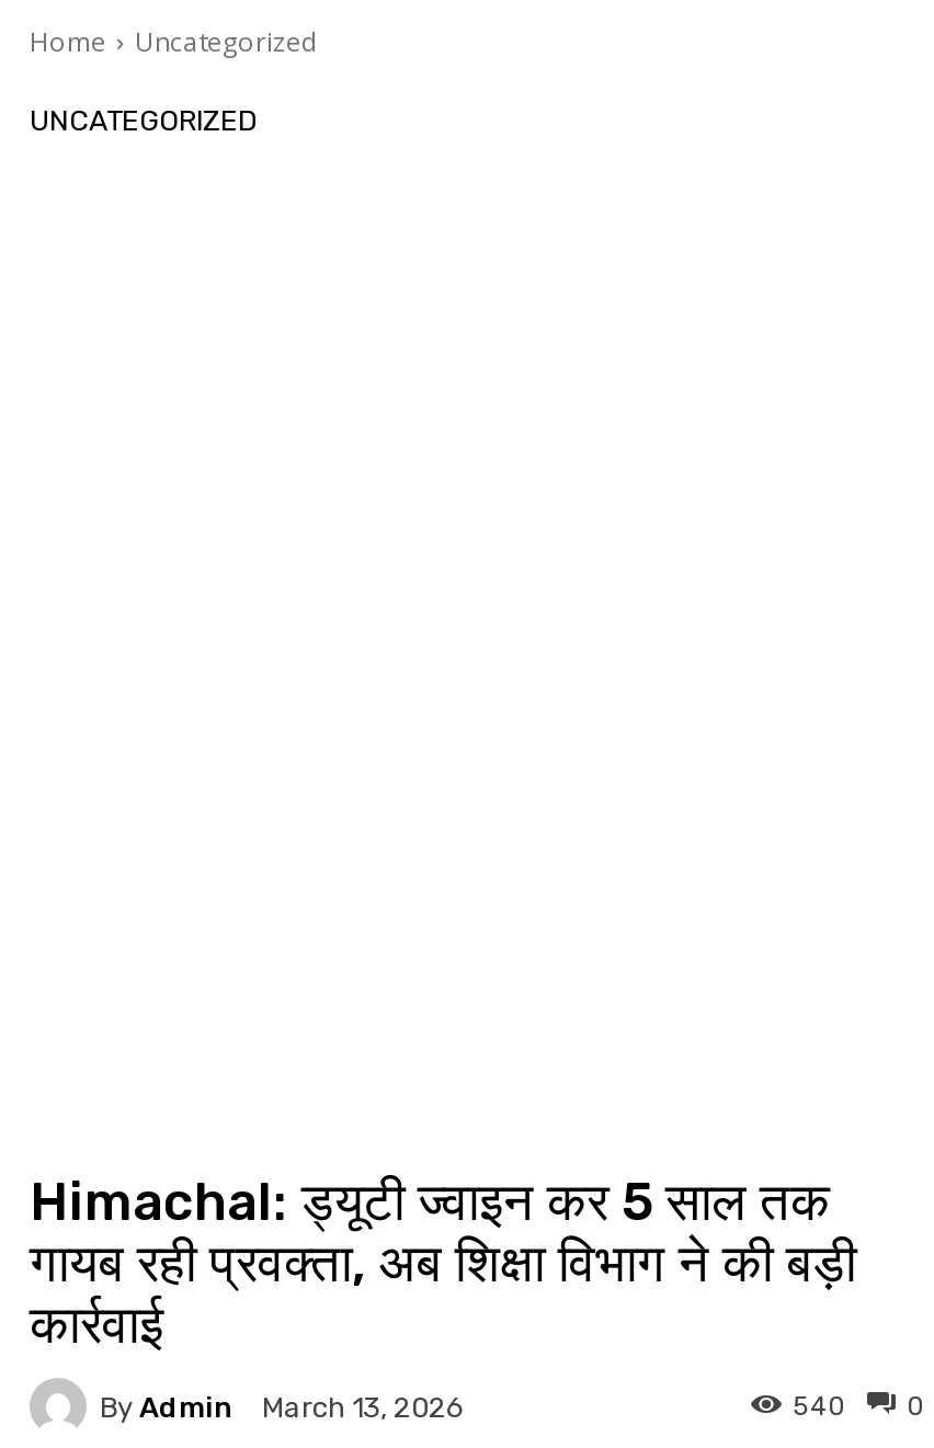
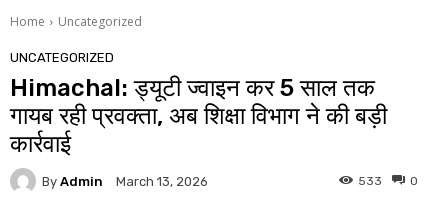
[793,1391,924,1421] 540 0 -> [358,174,418,188] 533 0

